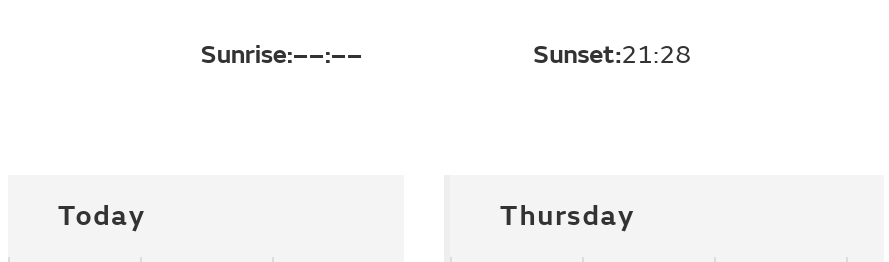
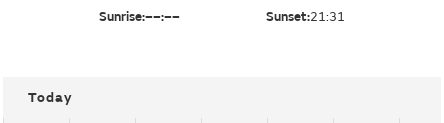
[533,39,691,71] Sunset:21:28 -> [266,9,345,25] Sunset:21:31
[500,199,634,233] Thursday -> none

